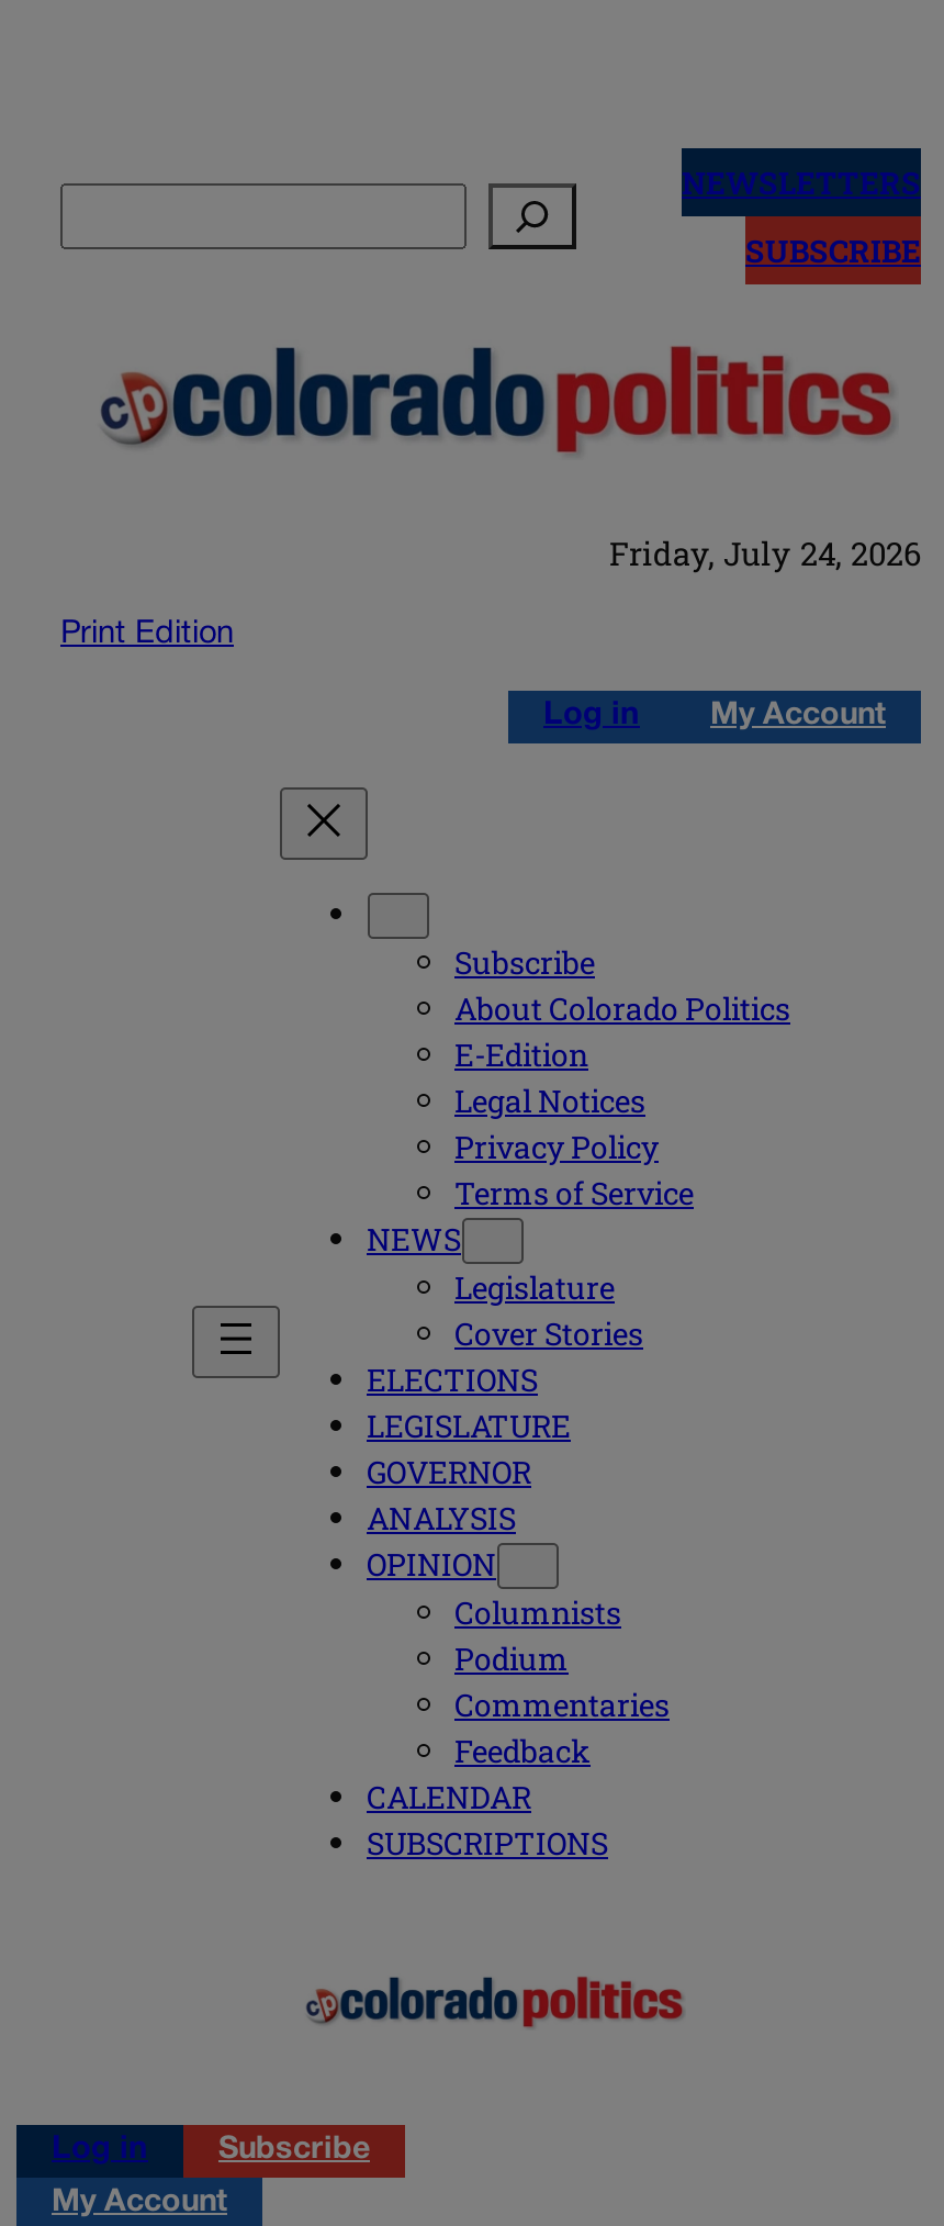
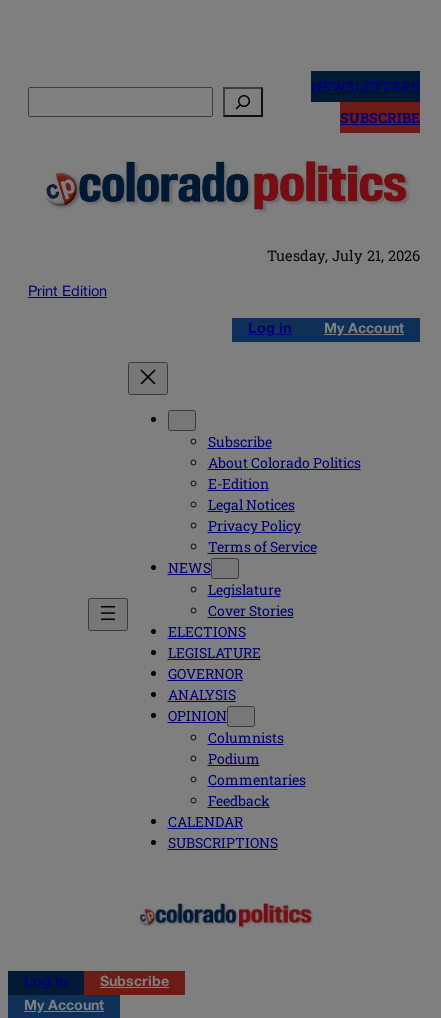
[609,533,921,575] Friday, July 24, 2026 -> [267,246,420,265] Tuesday, July 21, 2026

